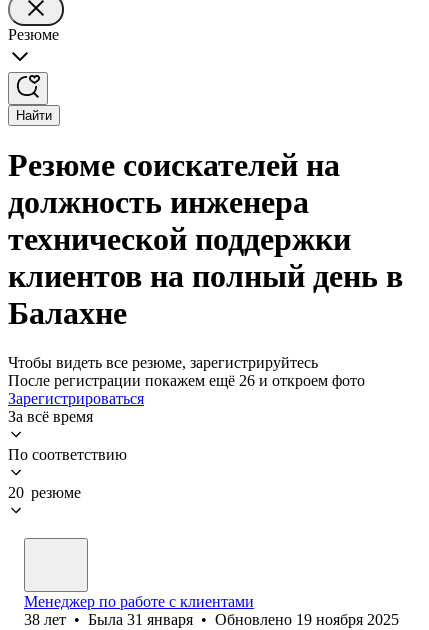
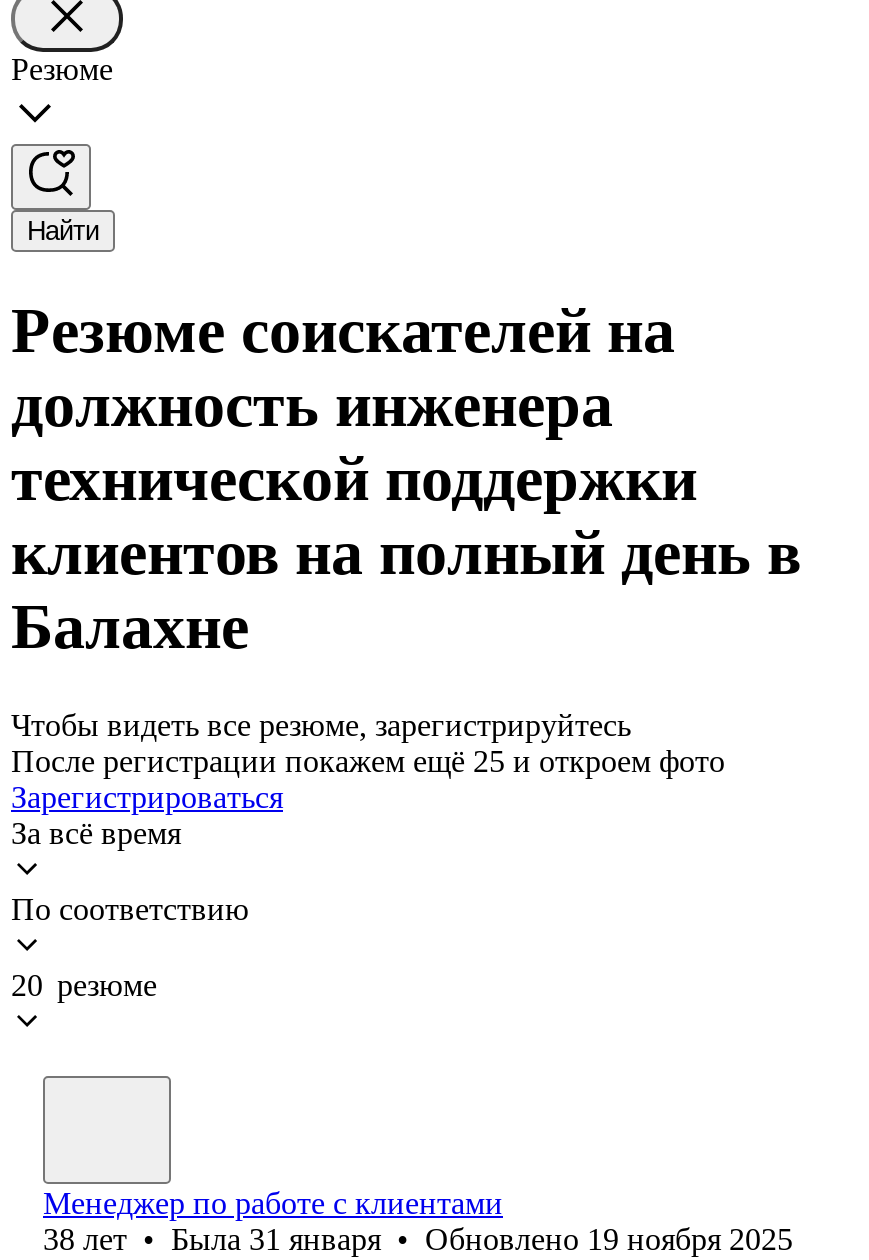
[8,372,365,389] После регистрации покажем ещё 26 и откроем фото -> [11,744,725,778] После регистрации покажем ещё 25 и откроем фото

